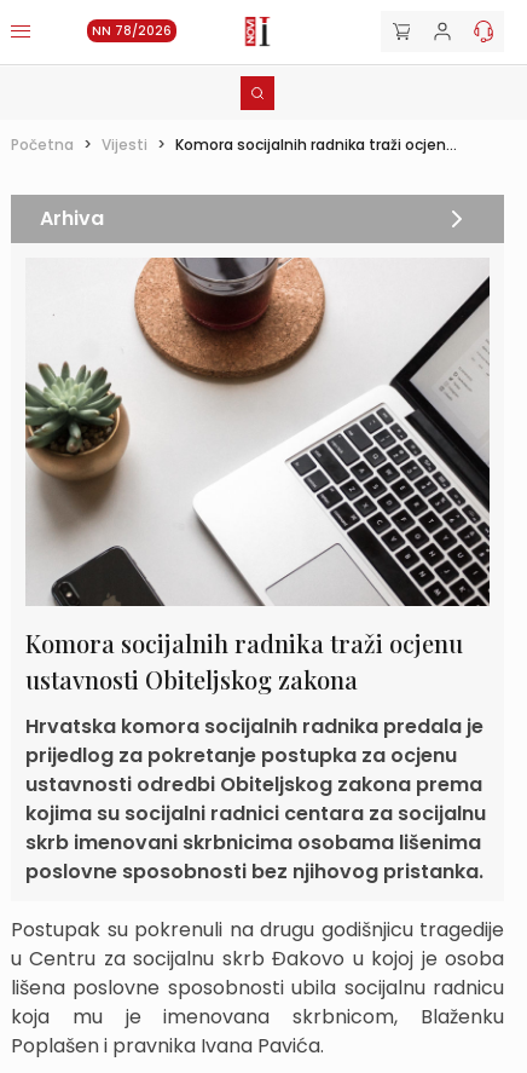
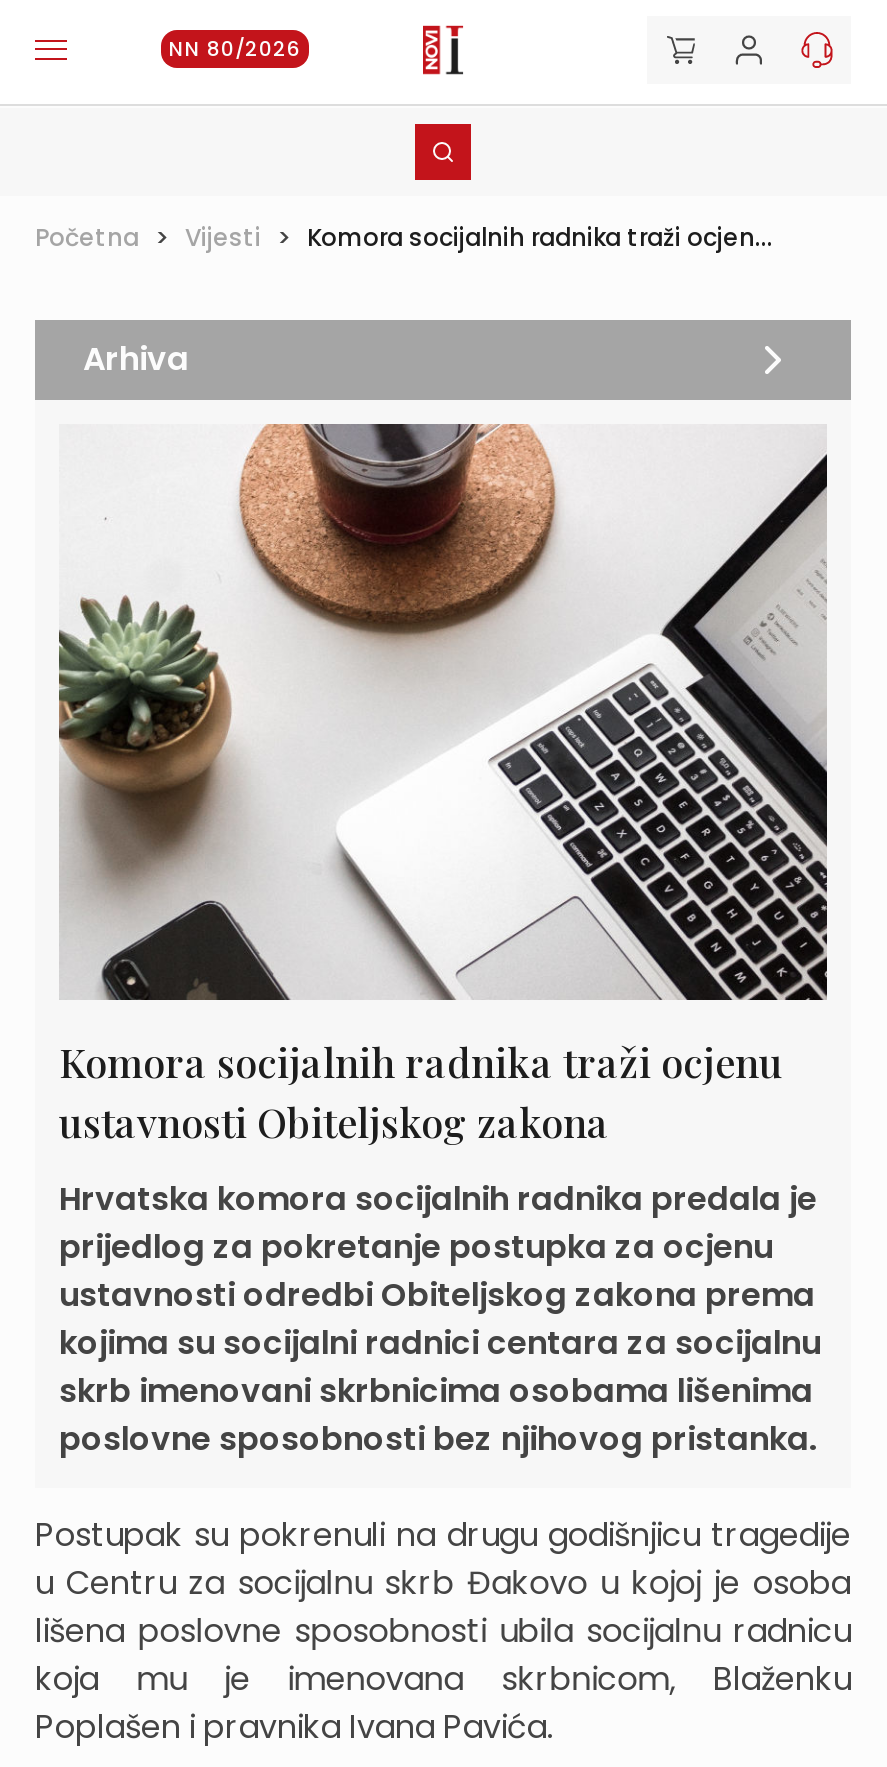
[92,22,172,40] NN 78/2026 -> [169,34,301,64] NN 80/2026

